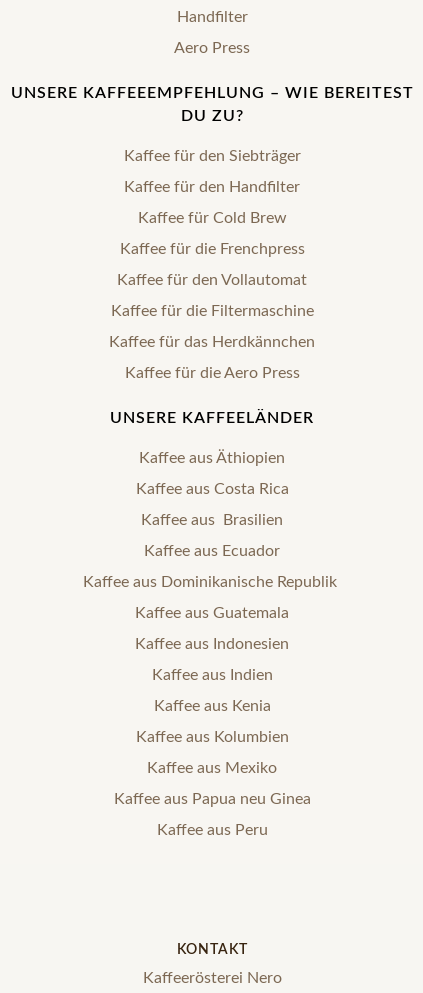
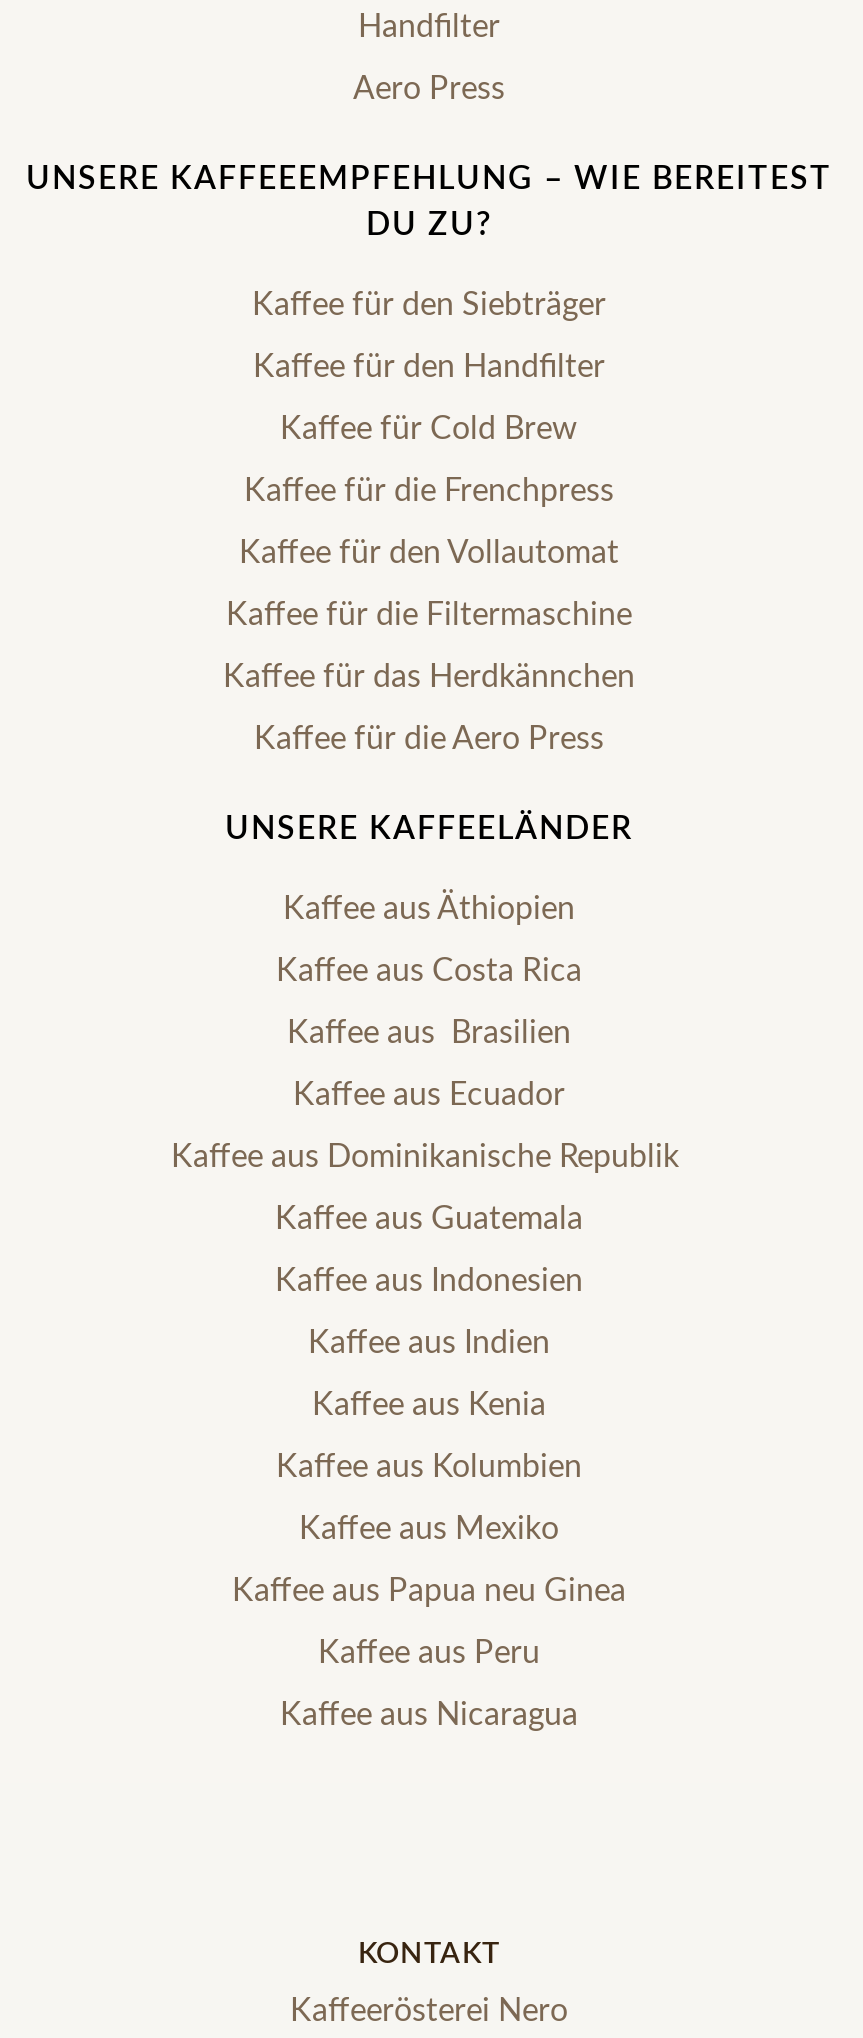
none -> [280,1700,578,1732] Kaffee aus Nicaragua

